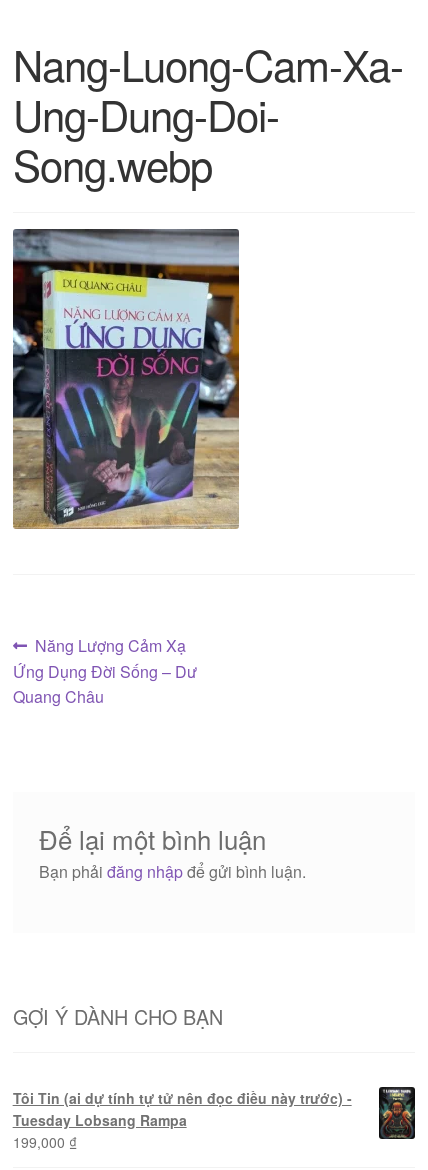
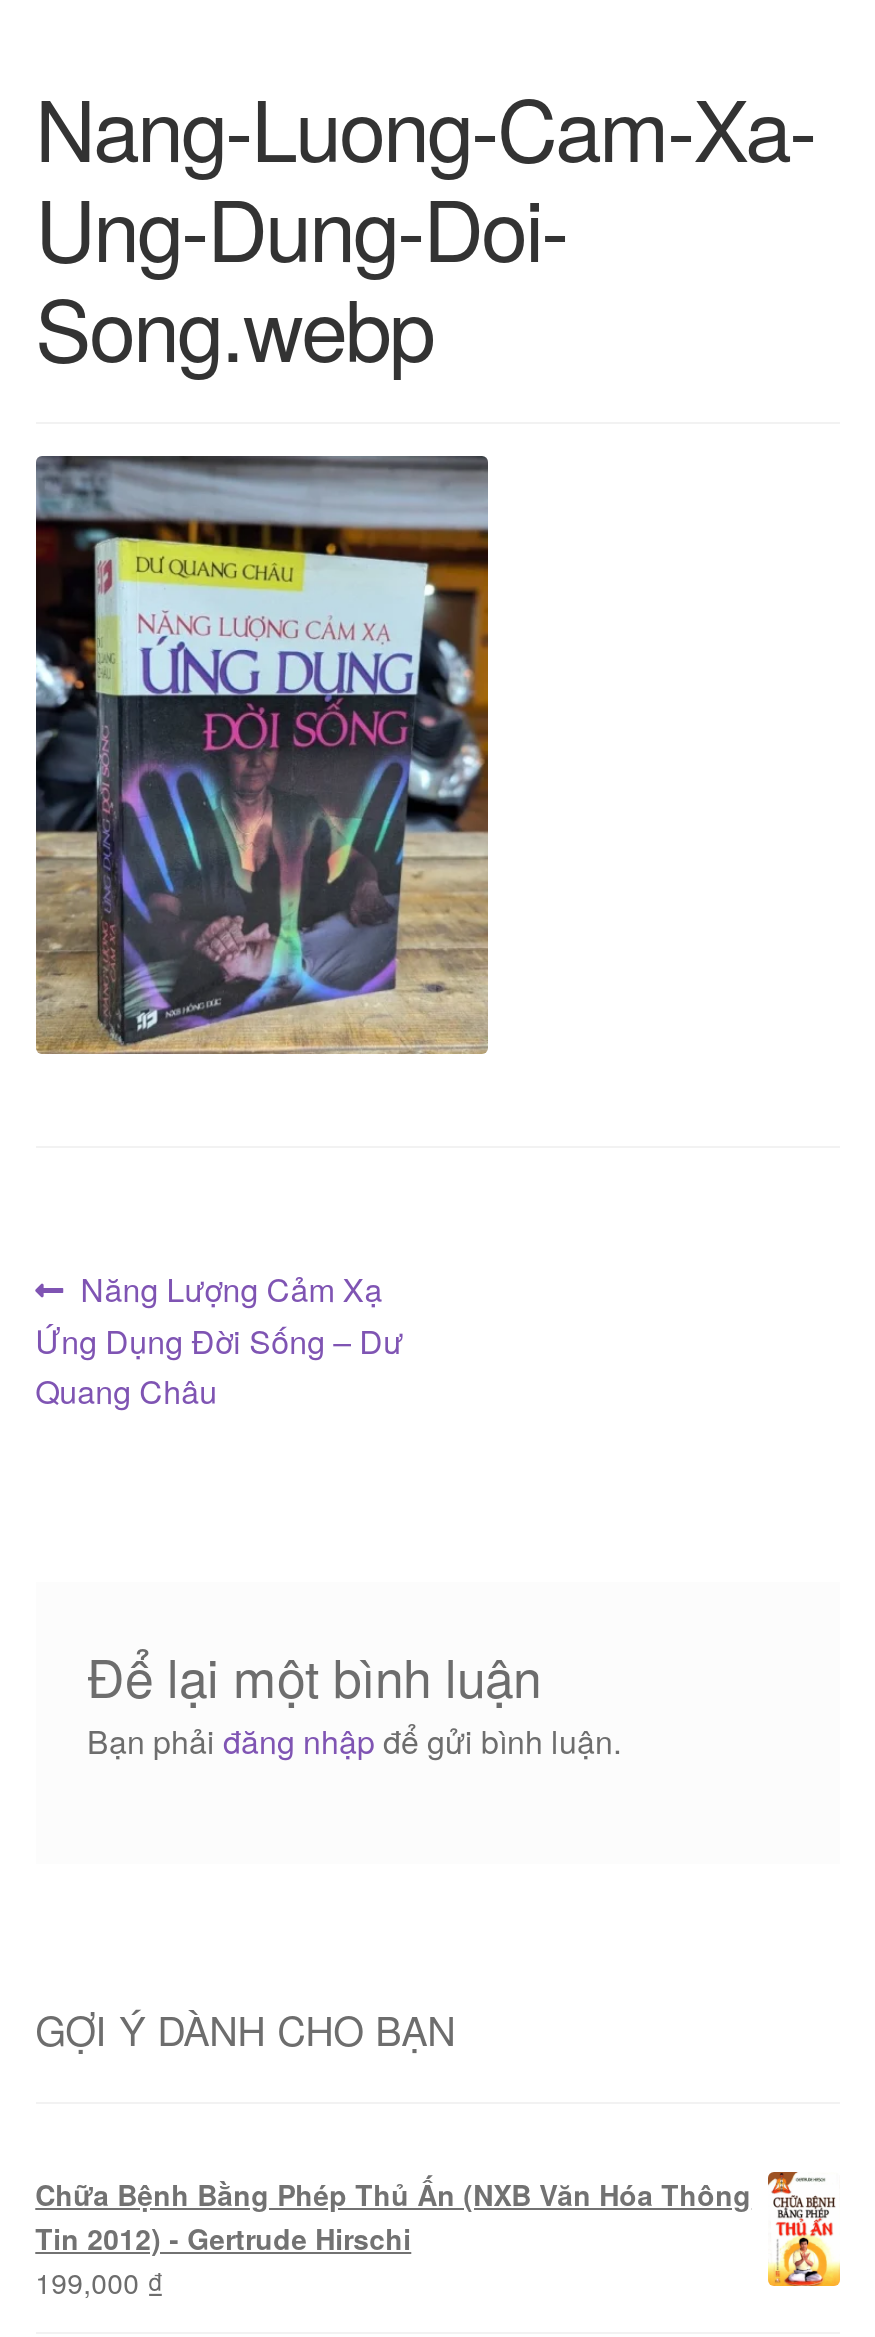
[13,1086,416,1144] [image] | Tôi Tin (ai dự tính tự tử nên đọc điều này trước) - | Tuesday Lobsang Rampa -> [35,2170,842,2288] [image] | Chữa Bệnh Bằng Phép Thủ Ấn (NXB Văn Hóa Thông | Tin 2012) - Gertrude Hirschi

